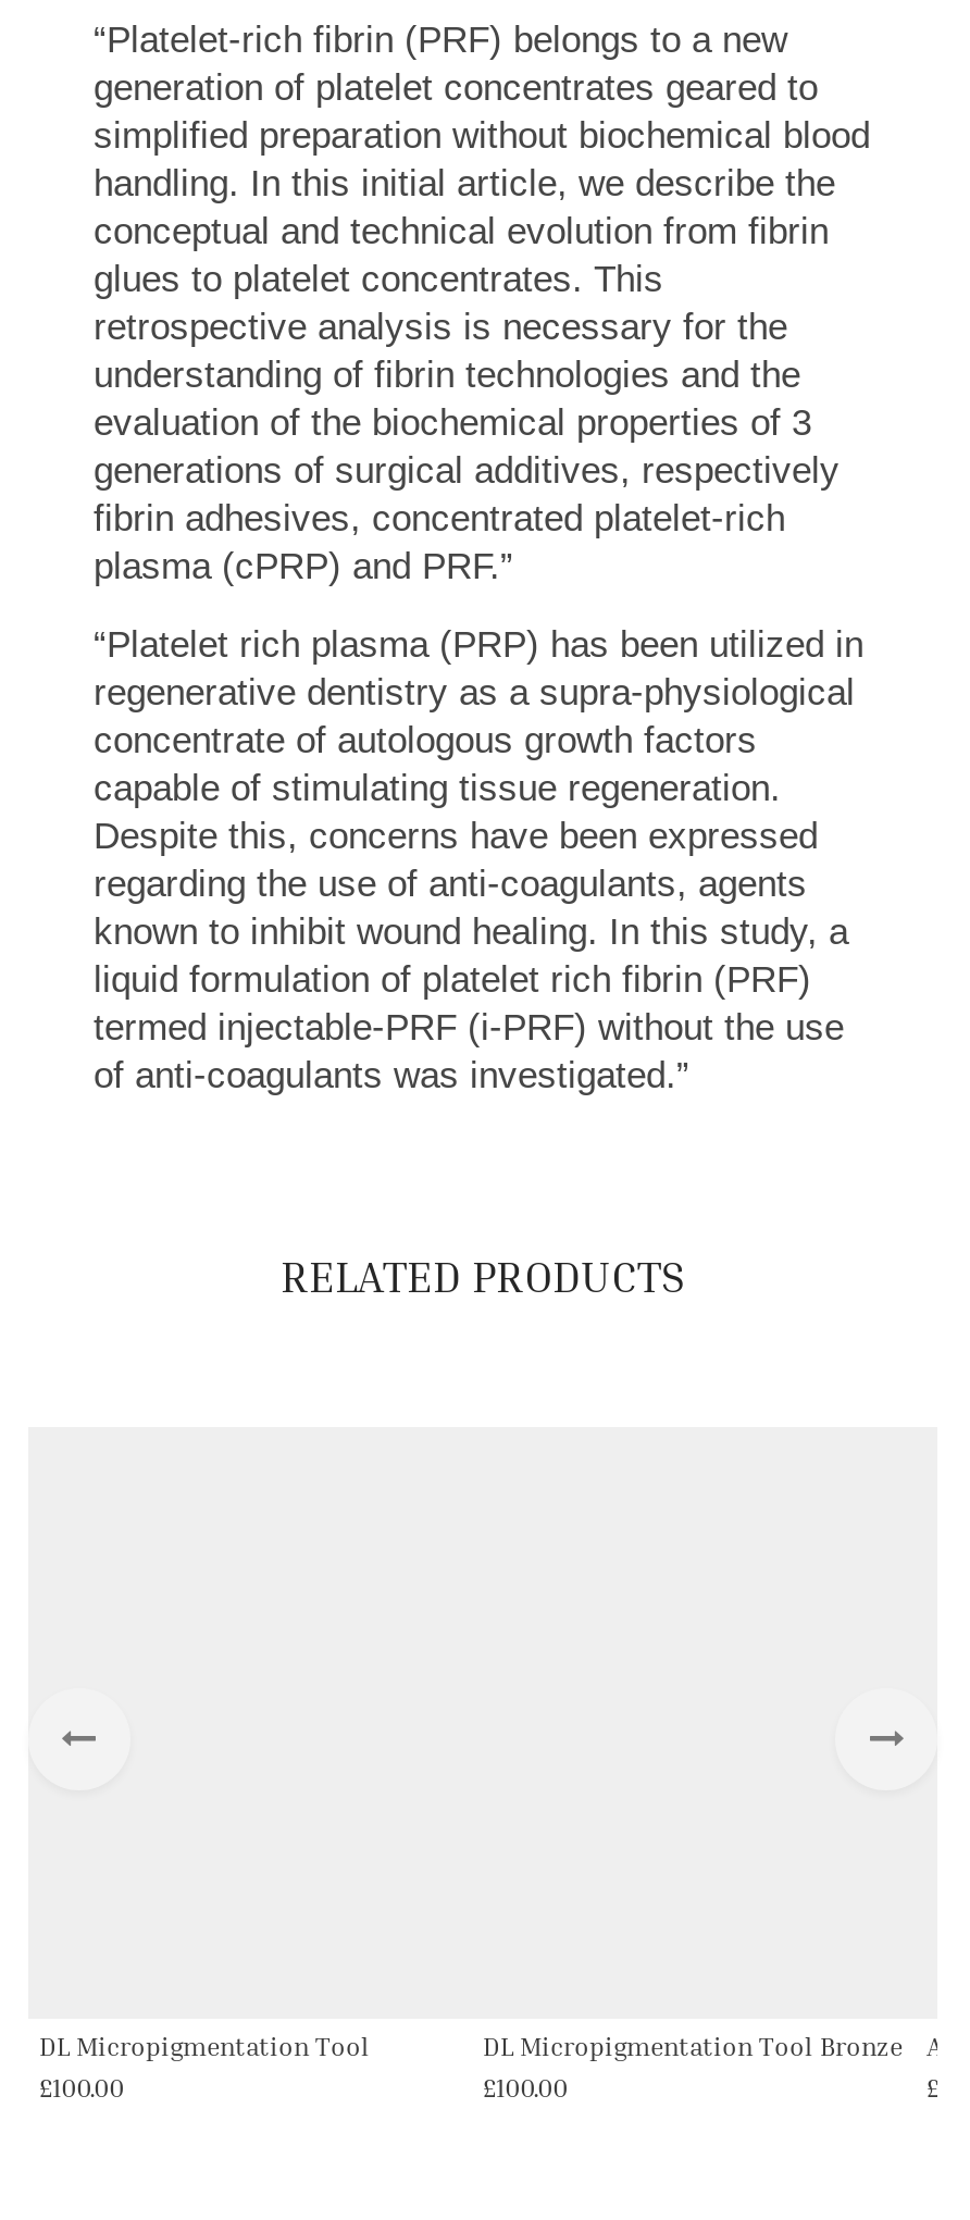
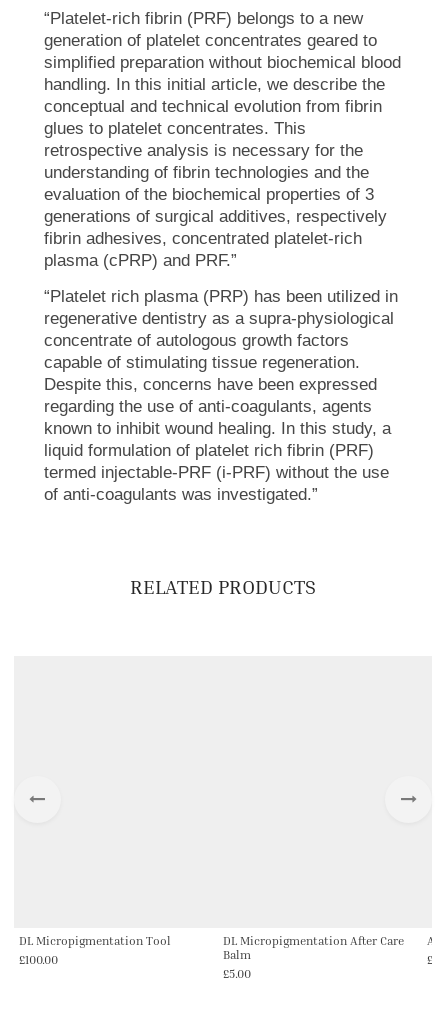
[483,2030,903,2104] DL Micropigmentation Tool Bronze | £100.00 -> [223,933,404,981] DL Micropigmentation After Care | Balm | £5.00

